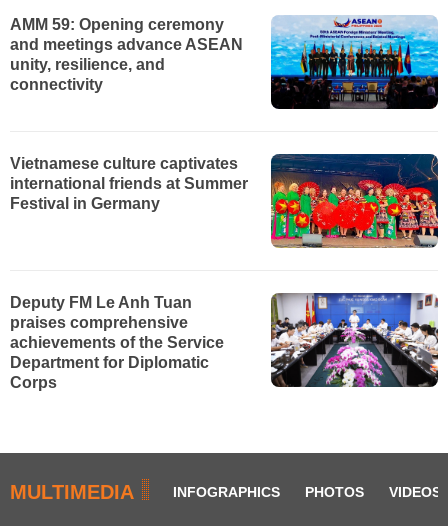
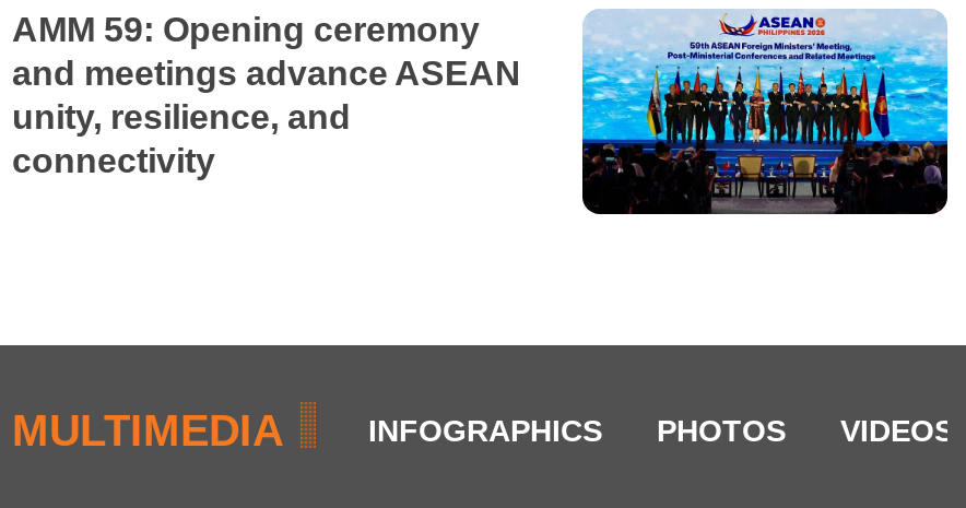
[10,153,439,249] [image] | Vietnamese culture captivates | international friends at Summer | Festival in Germany -> none
[10,294,224,391] Deputy FM Le Anh Tuan | praises comprehensive | achievements of the Service | Department for Diplomatic | Corps -> none
[270,292,439,393] [image] -> none

